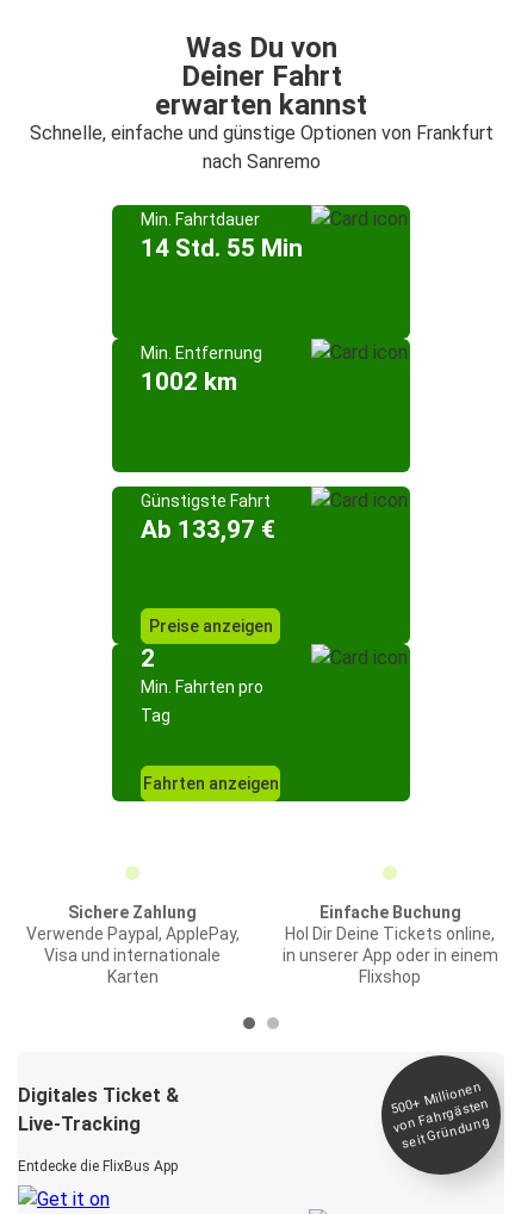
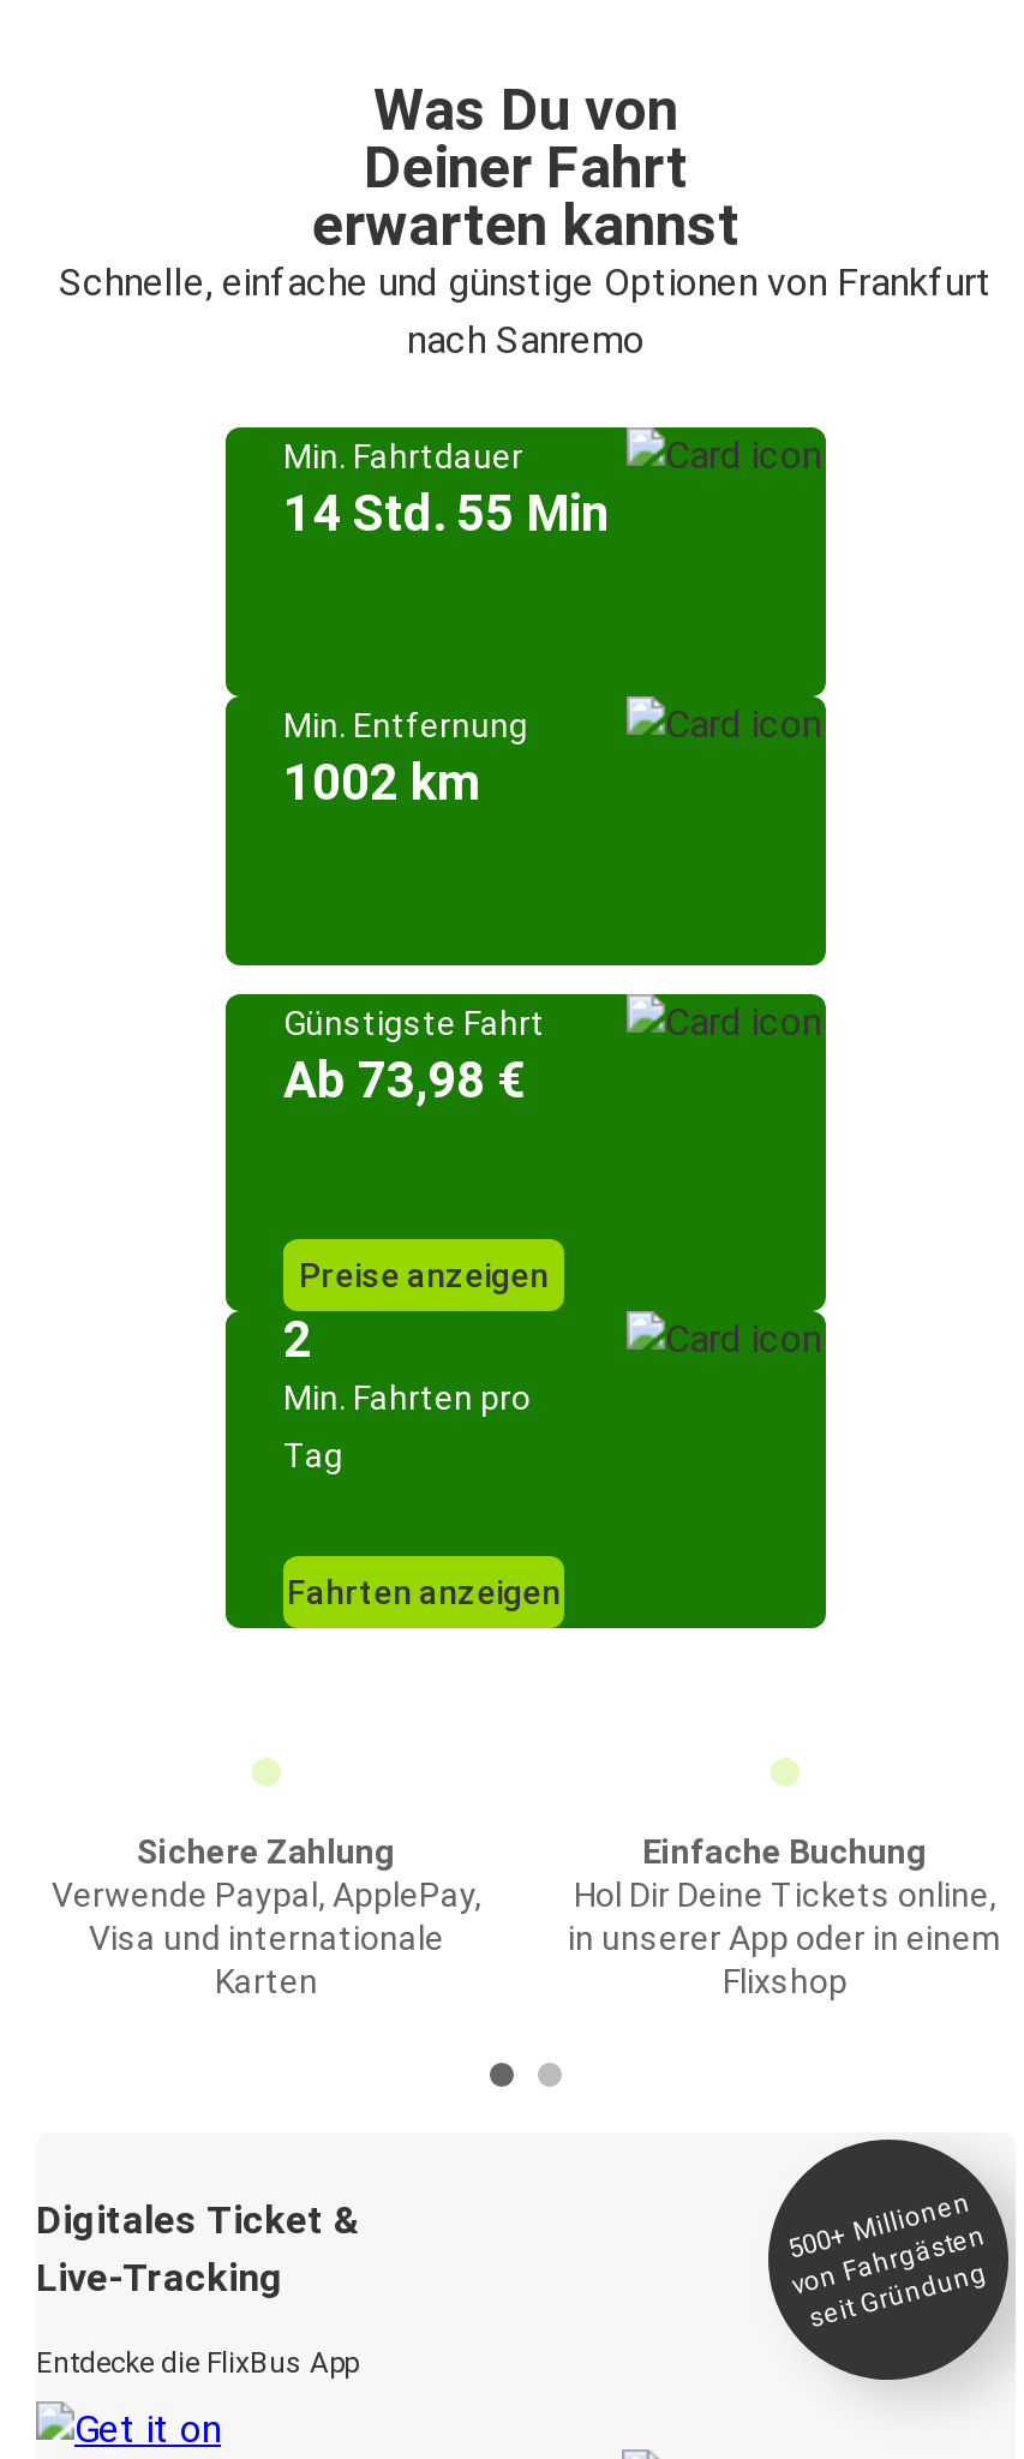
[141,515,275,544] Ab 133,97 € -> [283,1052,526,1109] Ab 73,98 €

